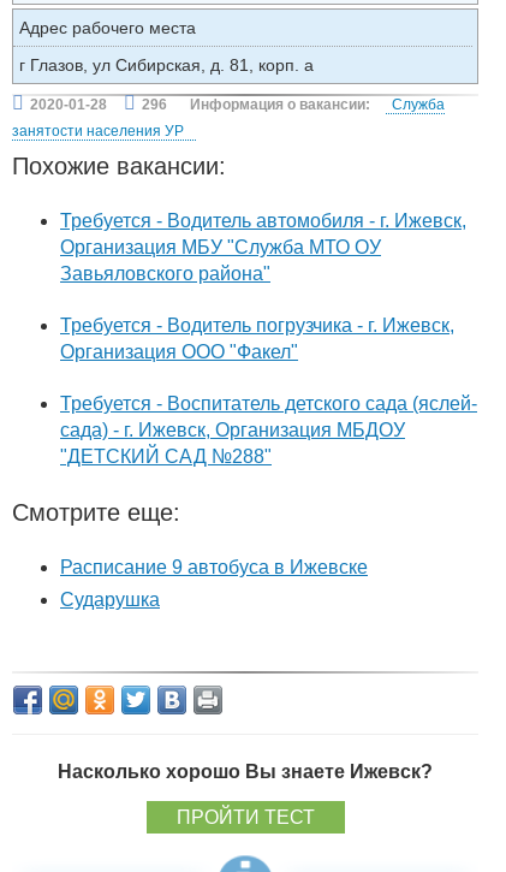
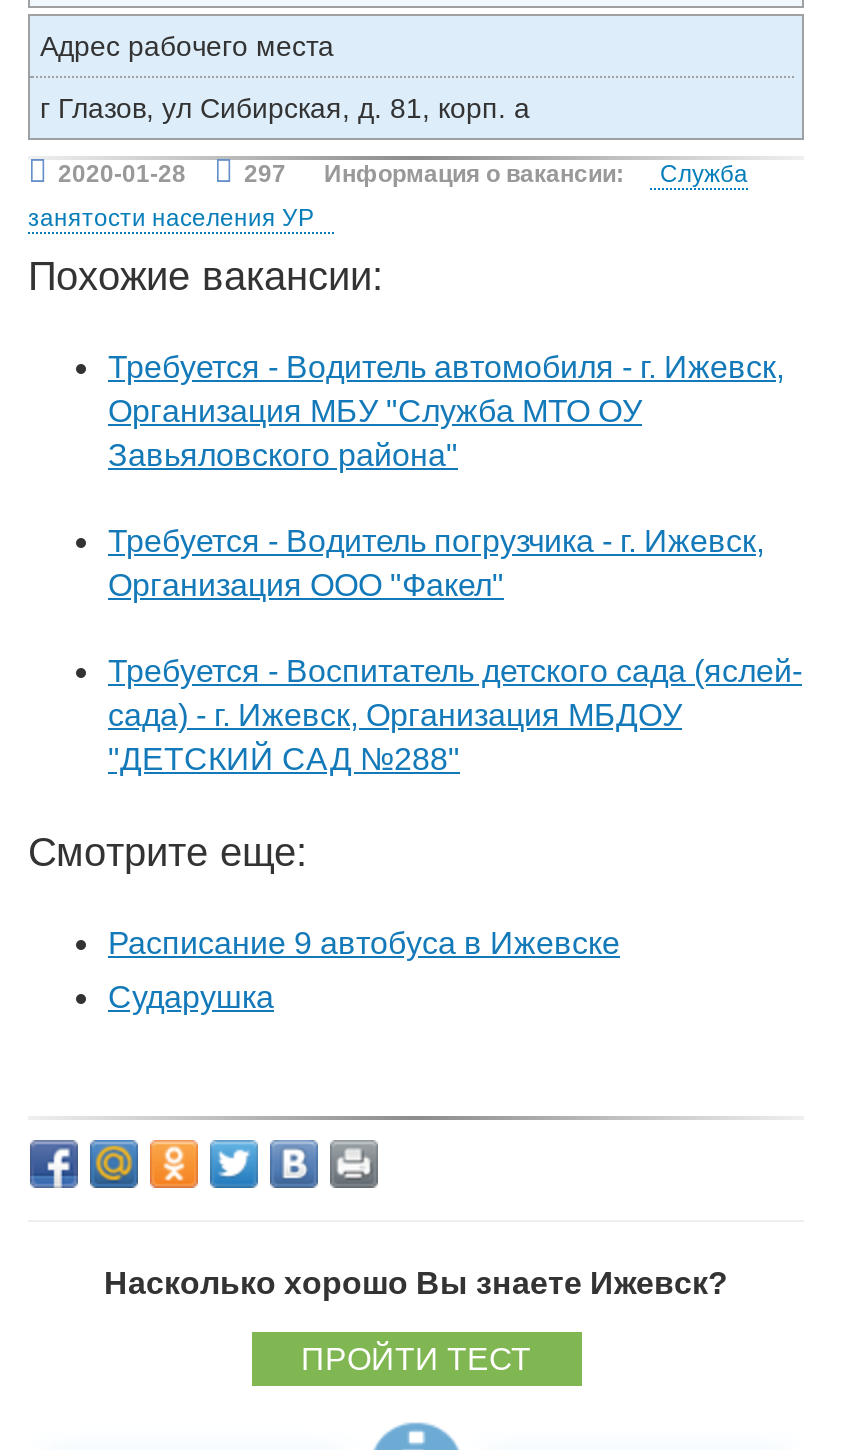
[142,96,445,113] 296 Информация о вакансии: Служба -> [244,160,748,188] 297 Информация о вакансии: Служба

